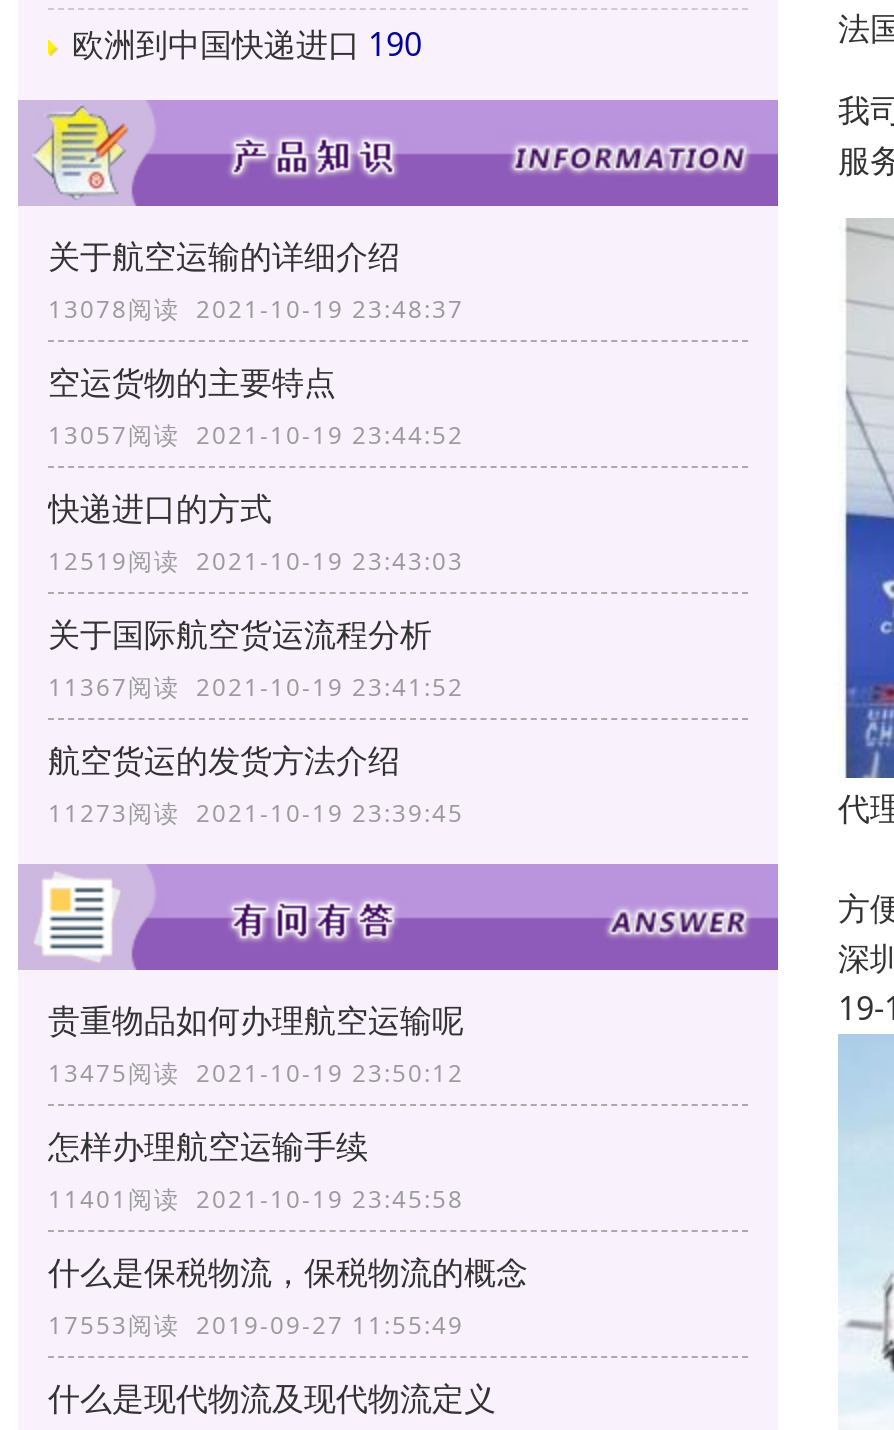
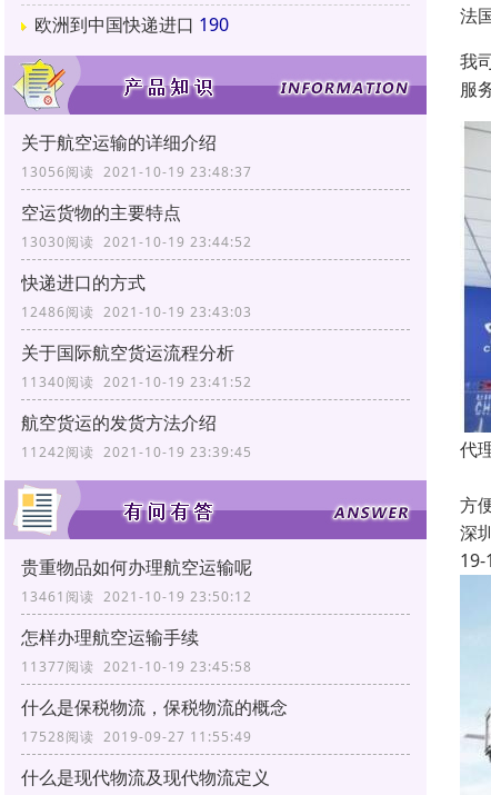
[48,292,464,326] 13078阅读 2021-10-19 23:48:37 -> [21,163,252,181] 13056阅读 2021-10-19 23:48:37
[48,418,464,452] 13057阅读 2021-10-19 23:44:52 -> [21,233,252,252] 13030阅读 2021-10-19 23:44:52
[48,544,464,578] 12519阅读 2021-10-19 23:43:03 -> [21,303,252,322] 12486阅读 2021-10-19 23:43:03
[48,670,464,704] 11367阅读 2021-10-19 23:41:52 -> [21,373,252,392] 11340阅读 2021-10-19 23:41:52
[48,796,464,830] 11273阅读 2021-10-19 23:39:45 -> [21,443,252,462] 11242阅读 2021-10-19 23:39:45
[48,1056,464,1090] 13475阅读 2021-10-19 23:50:12 -> [21,587,252,606] 13461阅读 2021-10-19 23:50:12
[48,1182,464,1216] 11401阅读 2021-10-19 23:45:58 -> [21,657,252,676] 11377阅读 2021-10-19 23:45:58
[48,1308,464,1342] 17553阅读 2019-09-27 11:55:49 -> [21,727,252,746] 17528阅读 2019-09-27 11:55:49

